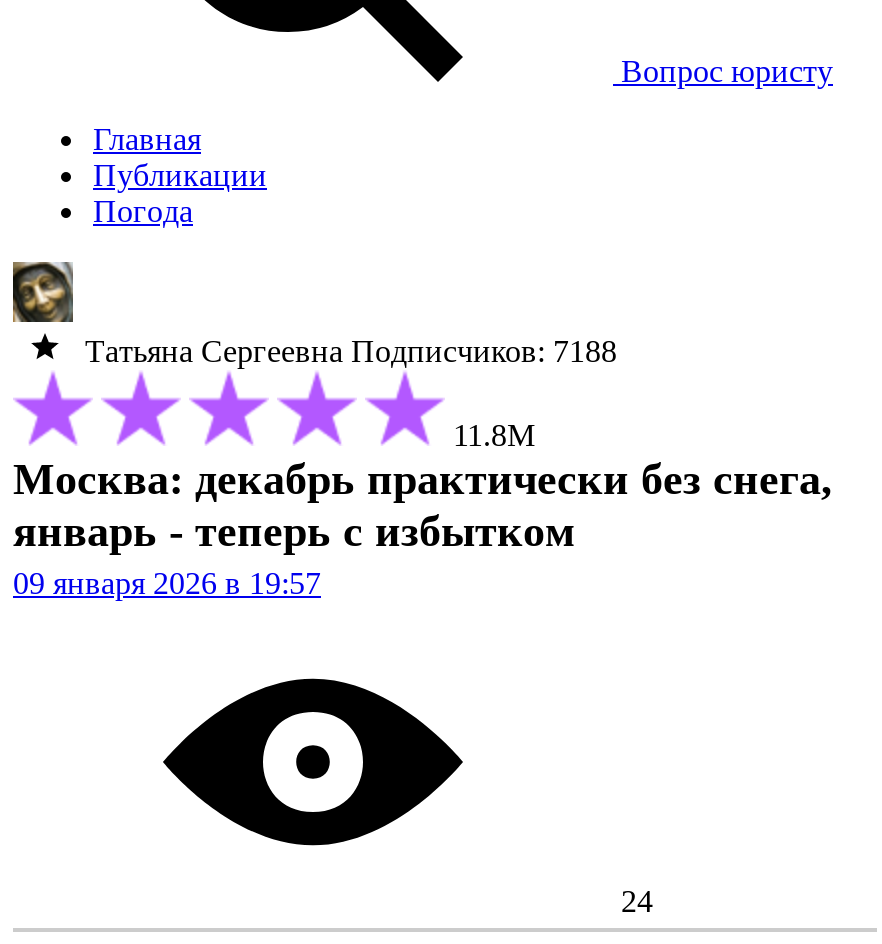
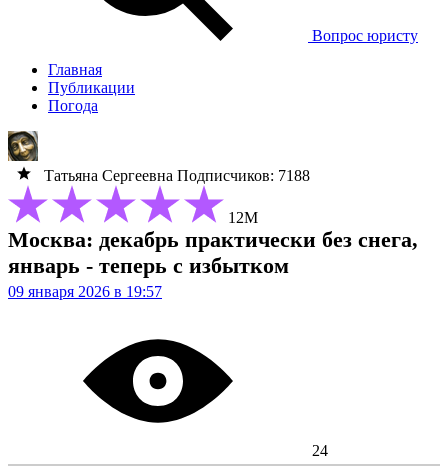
[453,418,535,452] 11.8М -> [228,209,258,226] 12М

